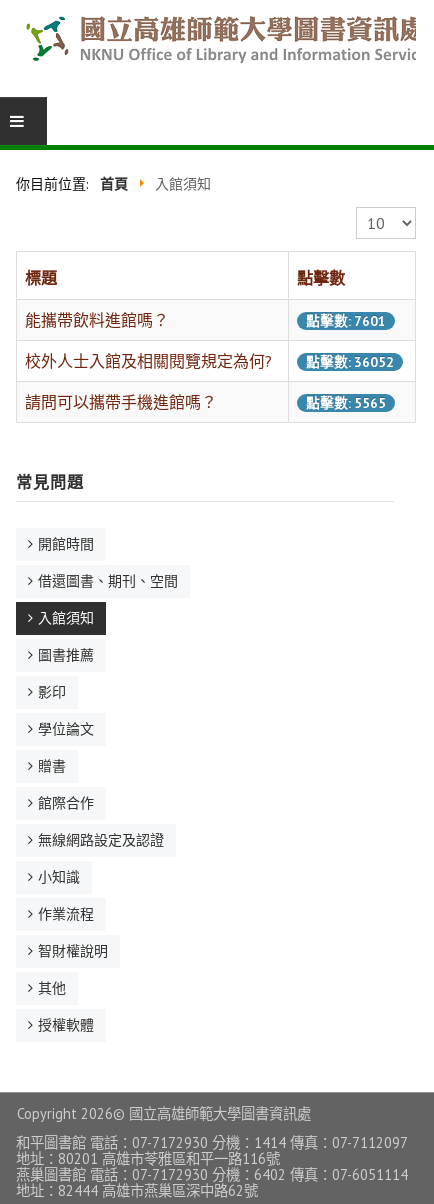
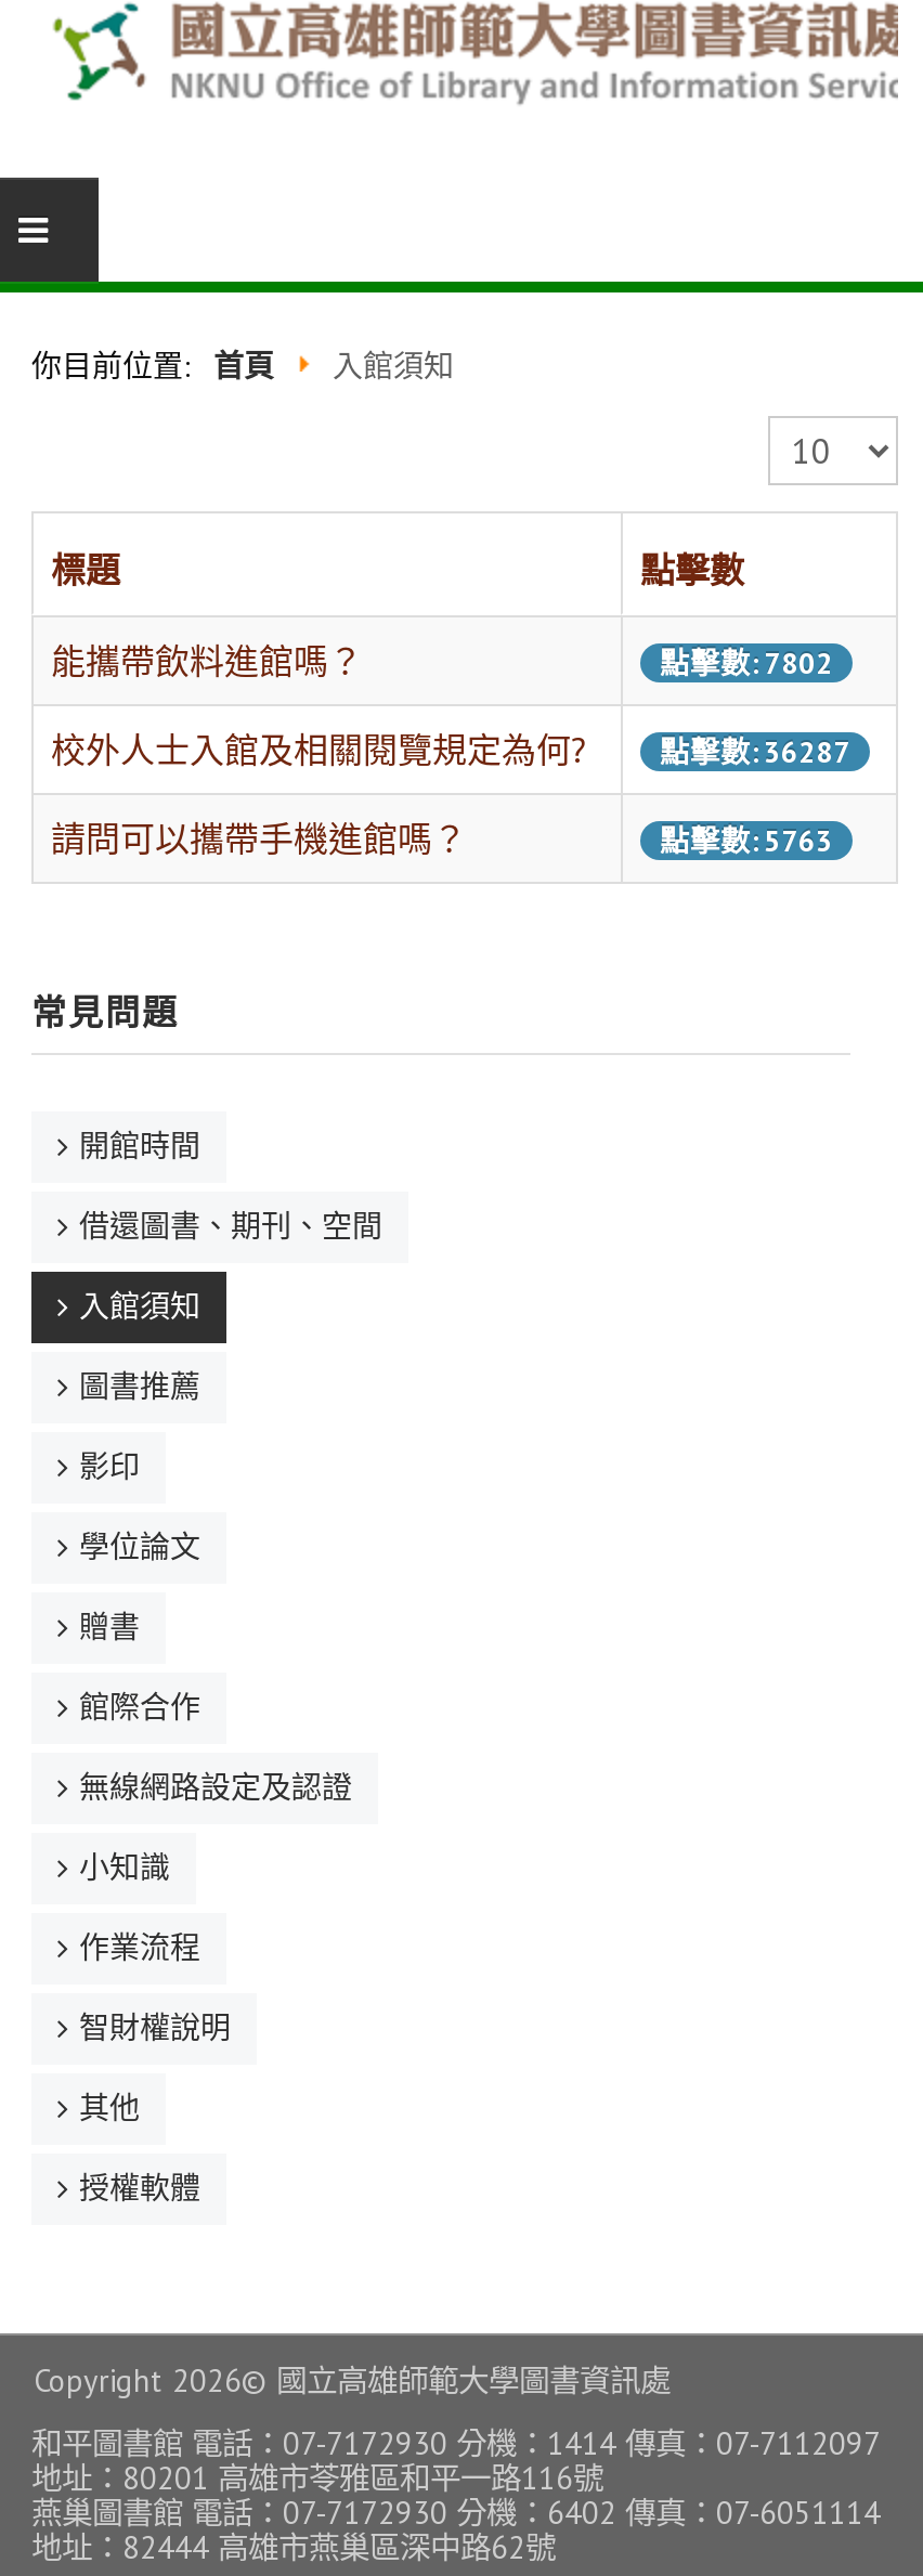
[306,312,386,330] 點擊數: 7601 -> [660,643,833,682] 點擊數: 7802
[25,351,394,371] 校外人士入館及相關閱覽規定為何? 點擊數: 36052 -> [51,728,850,771] 校外人士入館及相關閱覽規定為何? 點擊數: 36287
[306,394,386,412] 點擊數: 5565 -> [660,821,833,860] 點擊數: 5763

